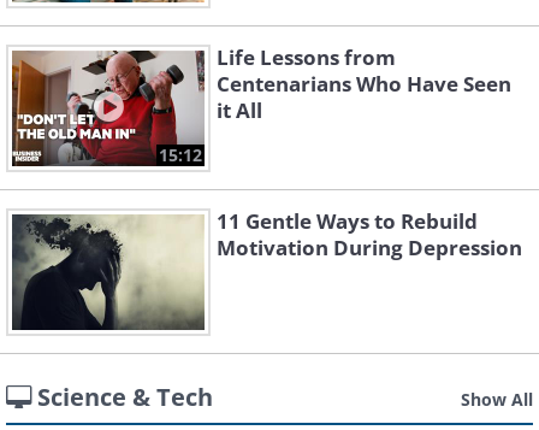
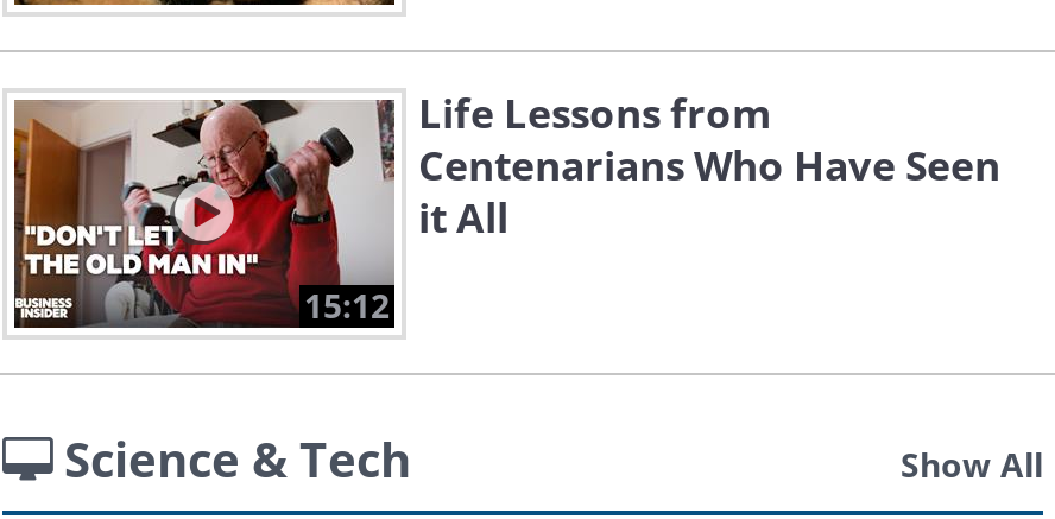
[11,207,522,331] [image] | 11 Gentle Ways to Rebuild | Motivation During Depression -> none

